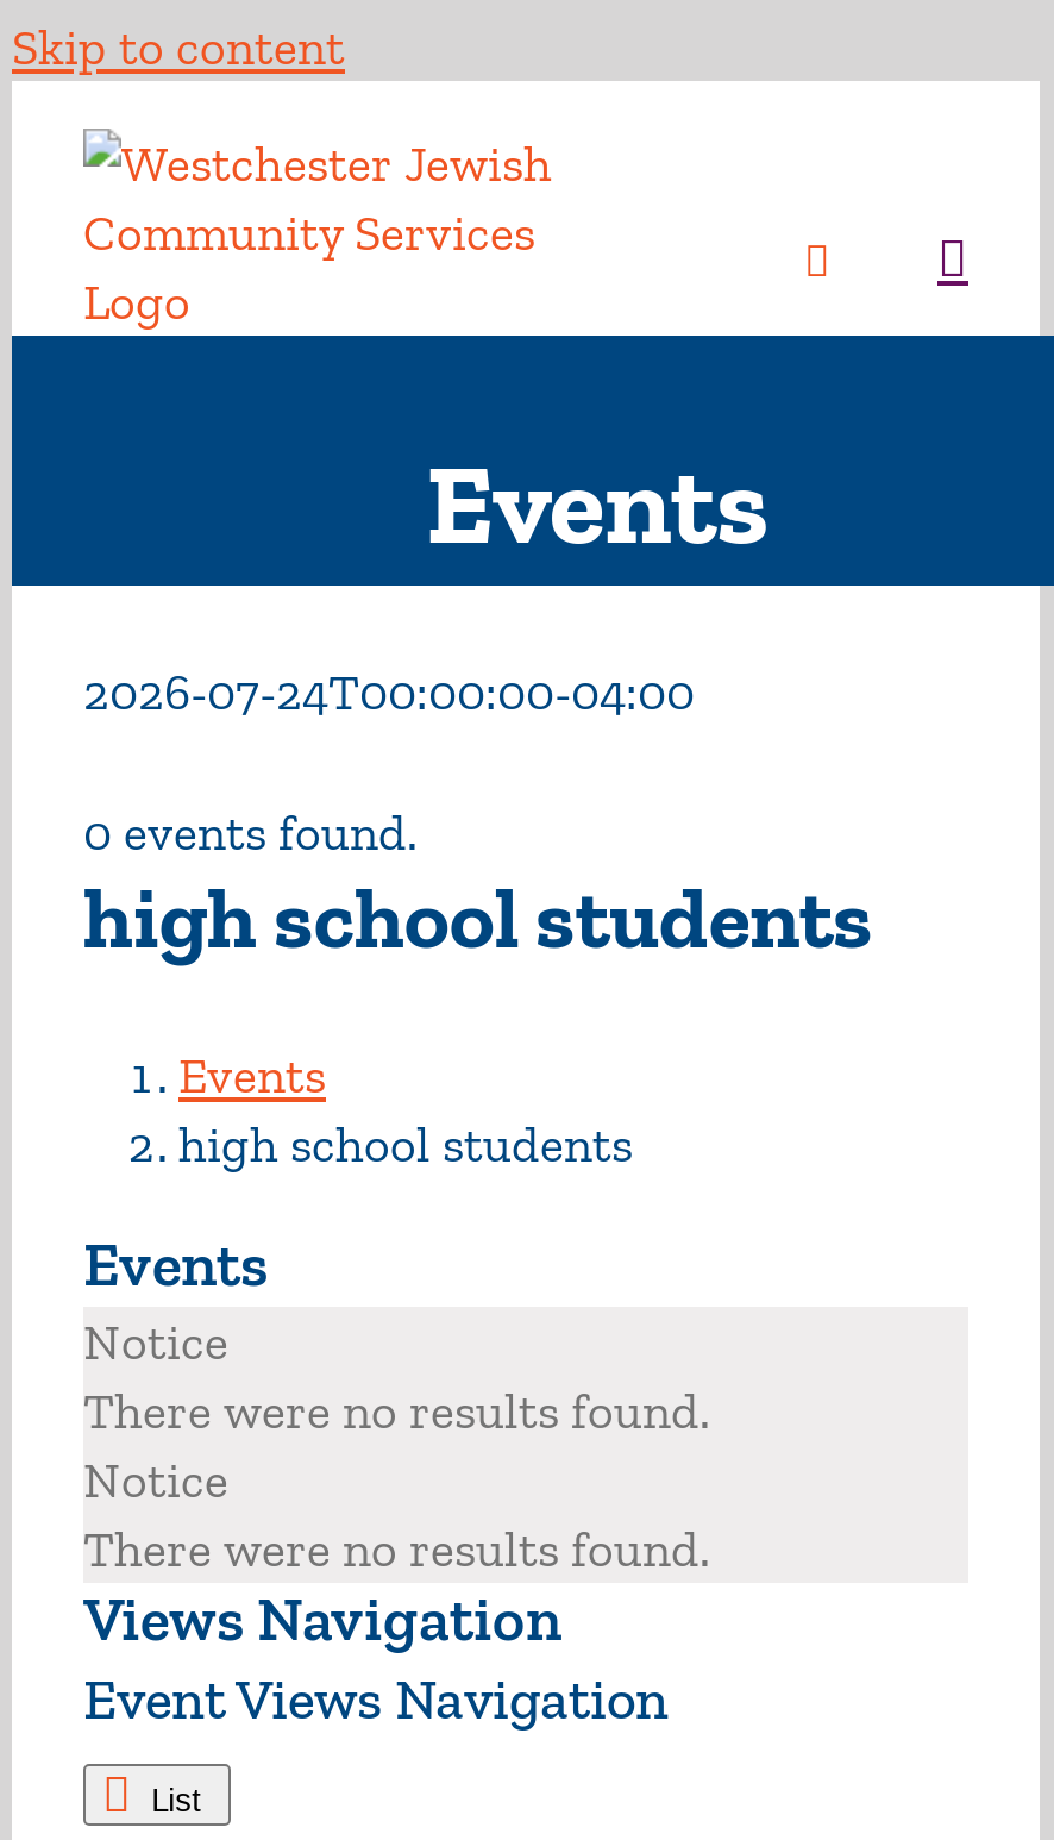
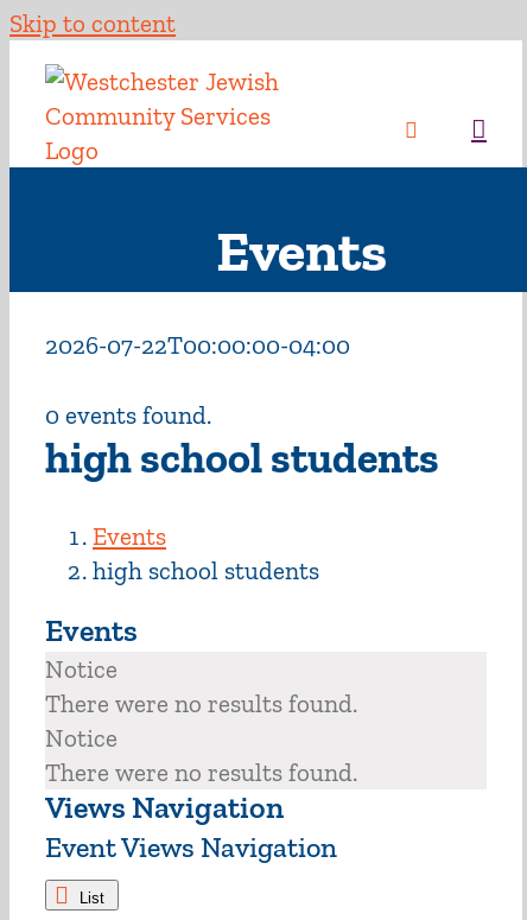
[83,662,695,721] 2026-07-24T00:00:00-04:00 -> [45,330,350,360] 2026-07-22T00:00:00-04:00

